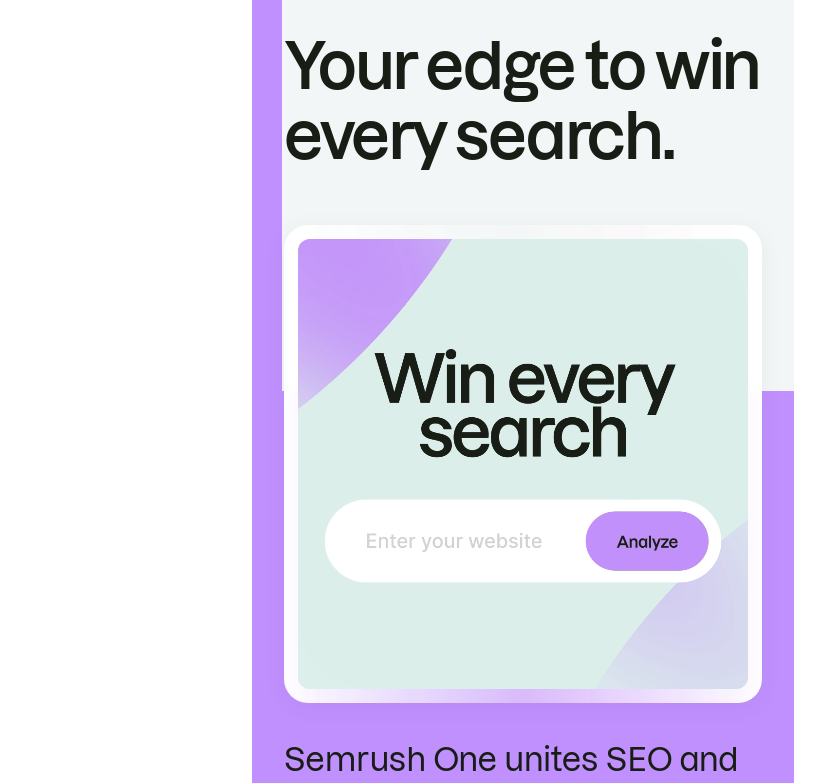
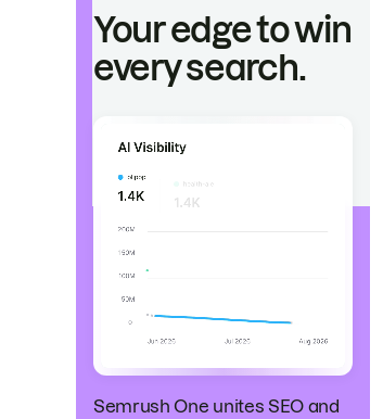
[296,237,748,687] [image] -> none

